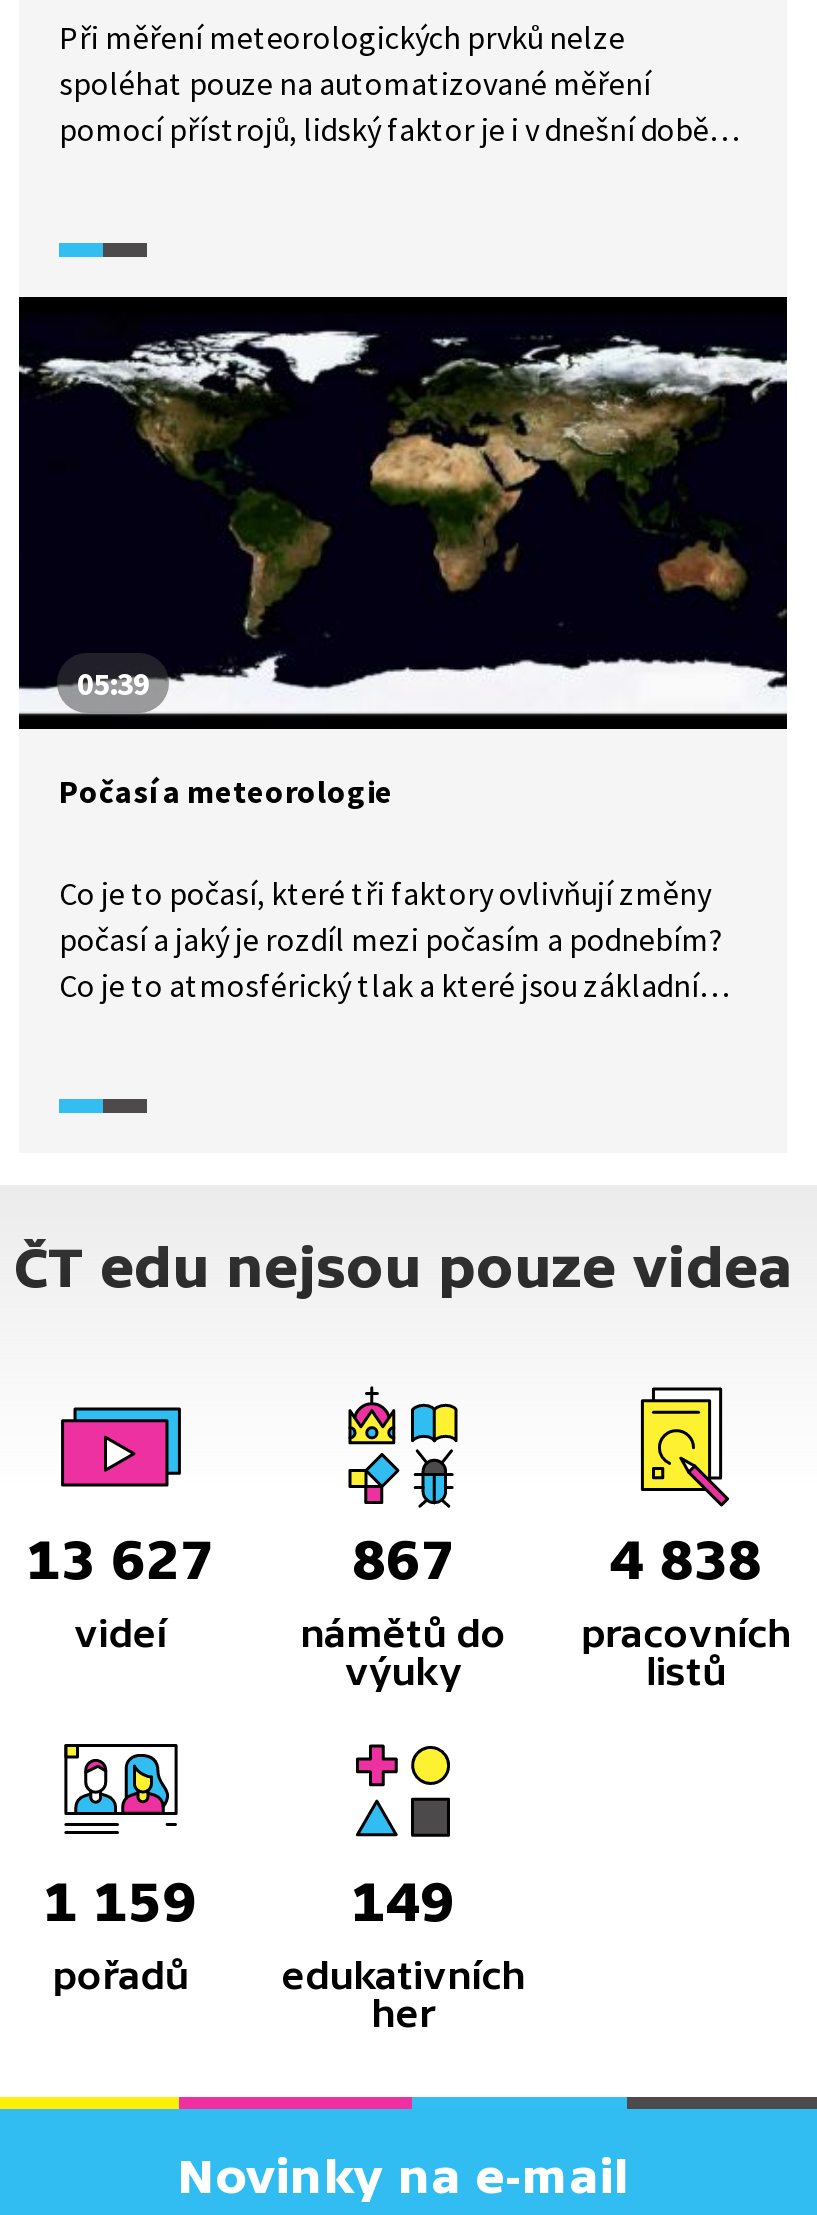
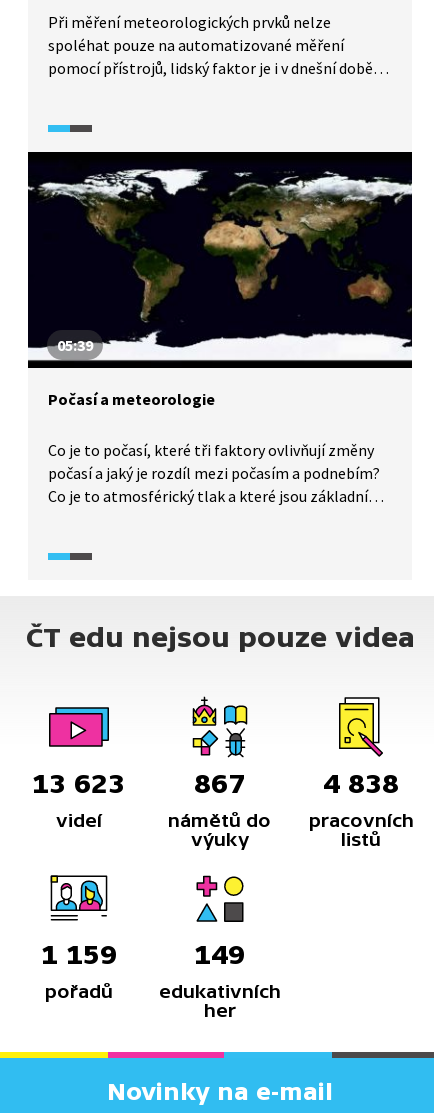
[27,1527,213,1591] 13 627 -> [32,767,125,799] 13 623

